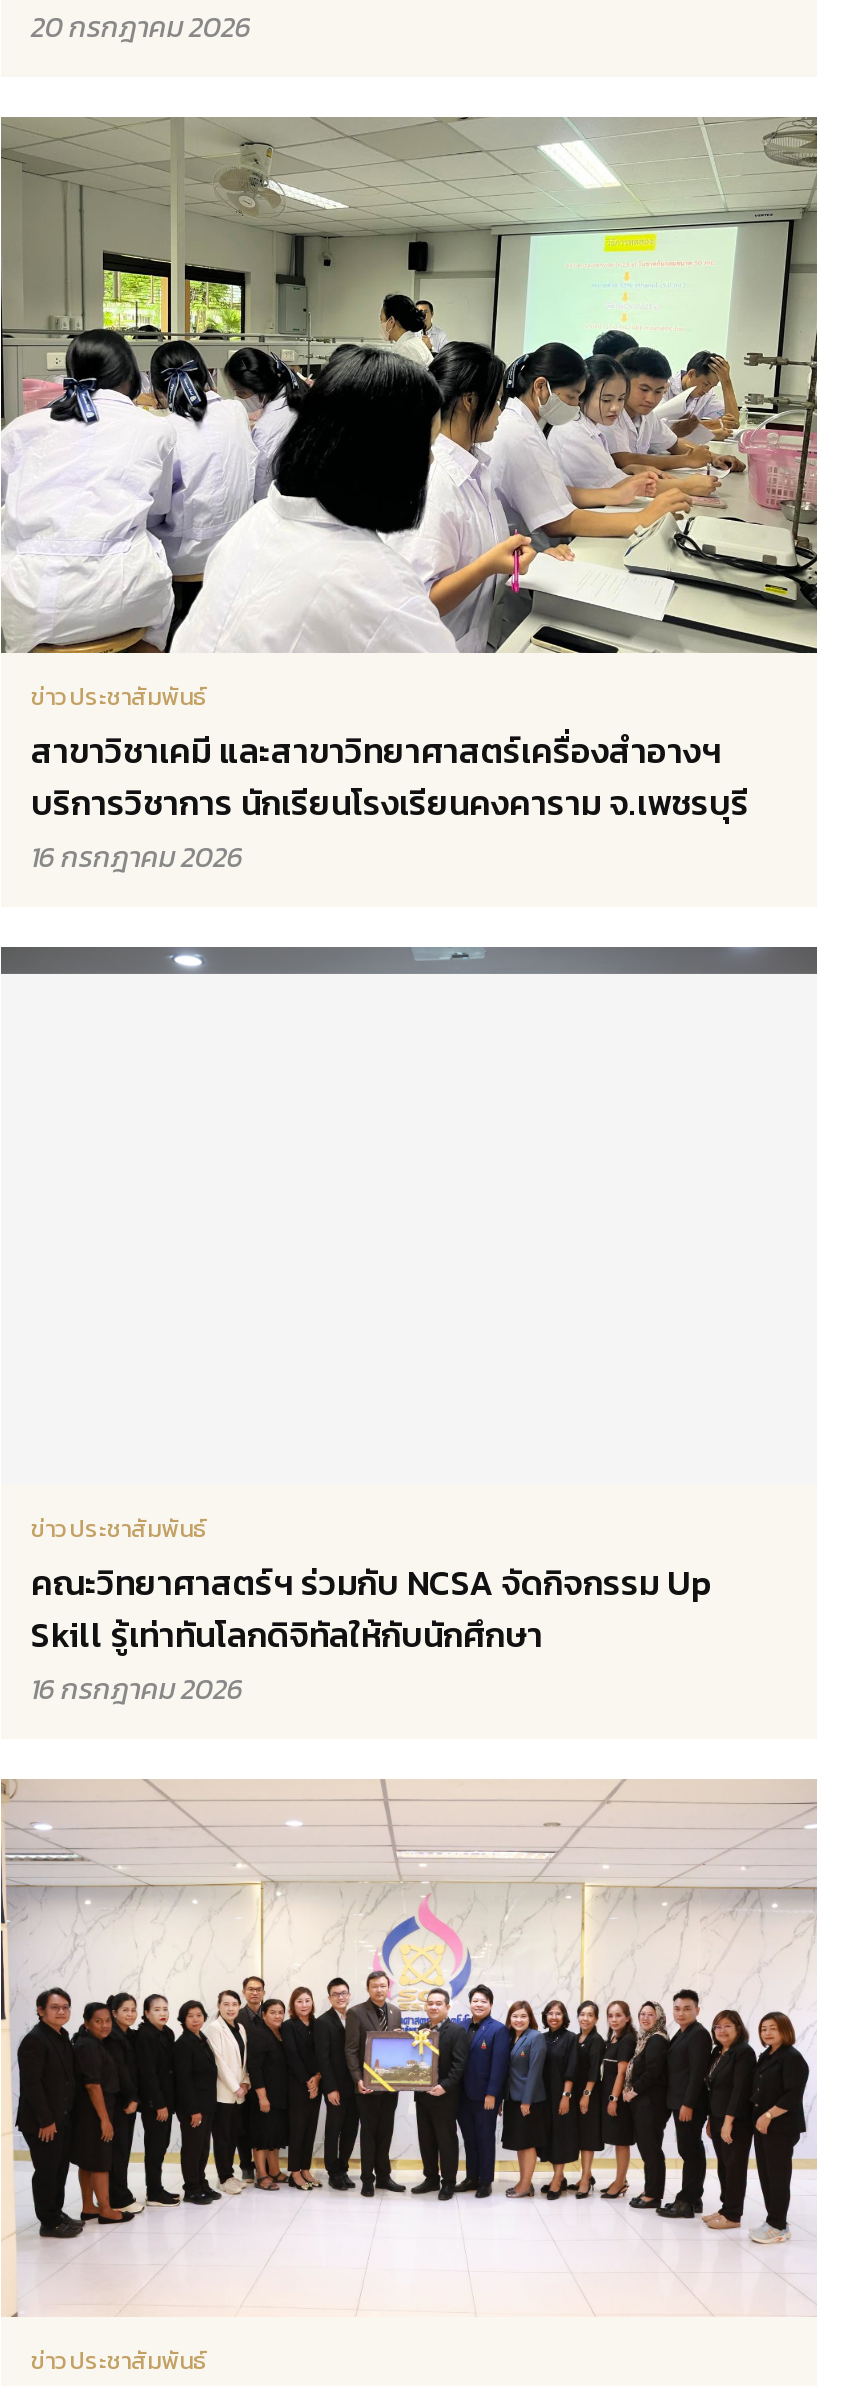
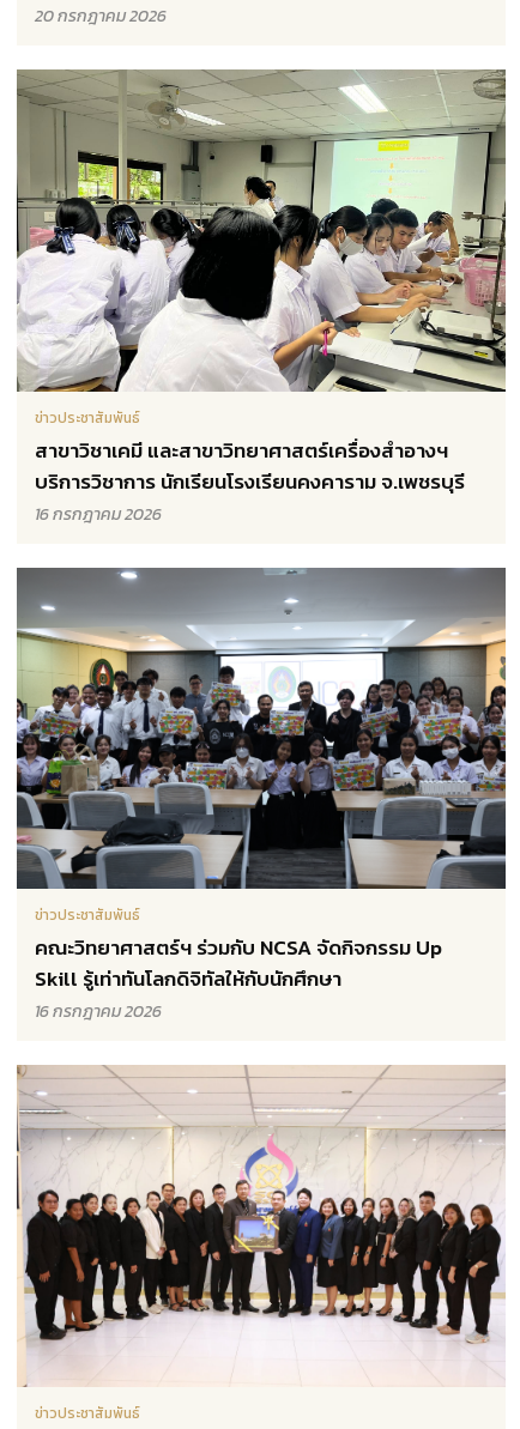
none -> [16,583,507,890] [image]

